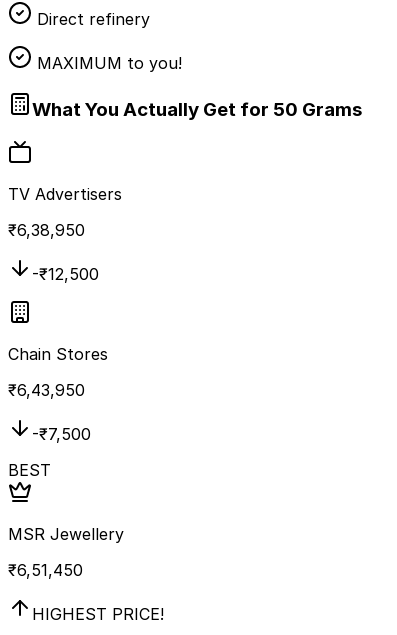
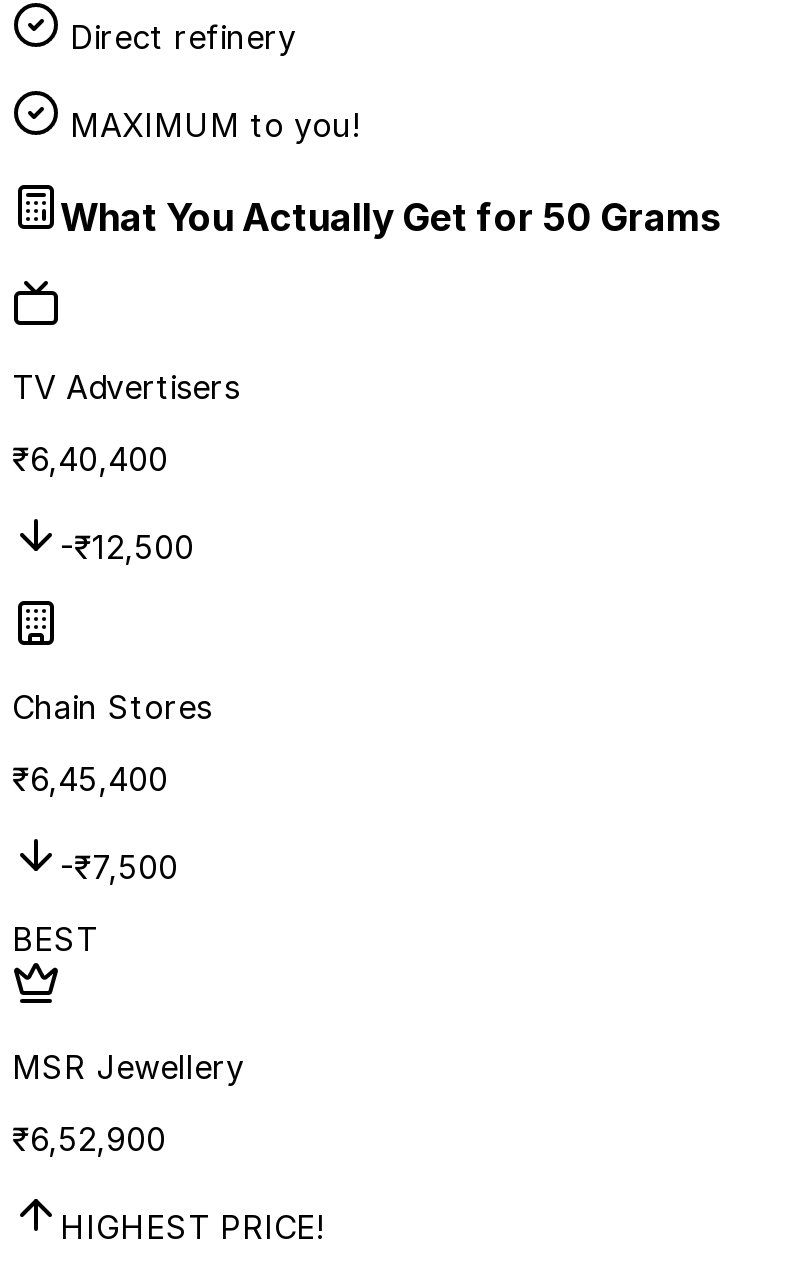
[8,220,85,240] ₹6,38,950 -> [12,438,168,478] ₹6,40,400
[8,380,85,400] ₹6,43,950 -> [12,758,168,798] ₹6,45,400
[8,560,83,580] ₹6,51,450 -> [12,1118,166,1158] ₹6,52,900

